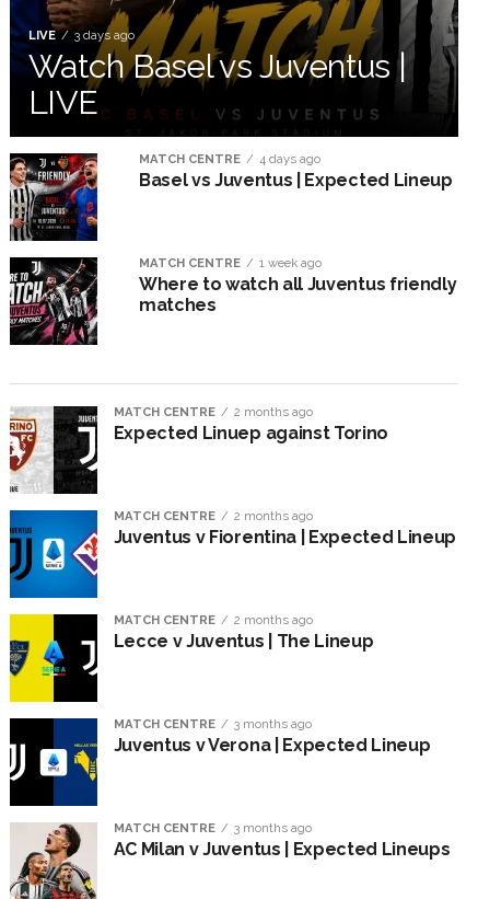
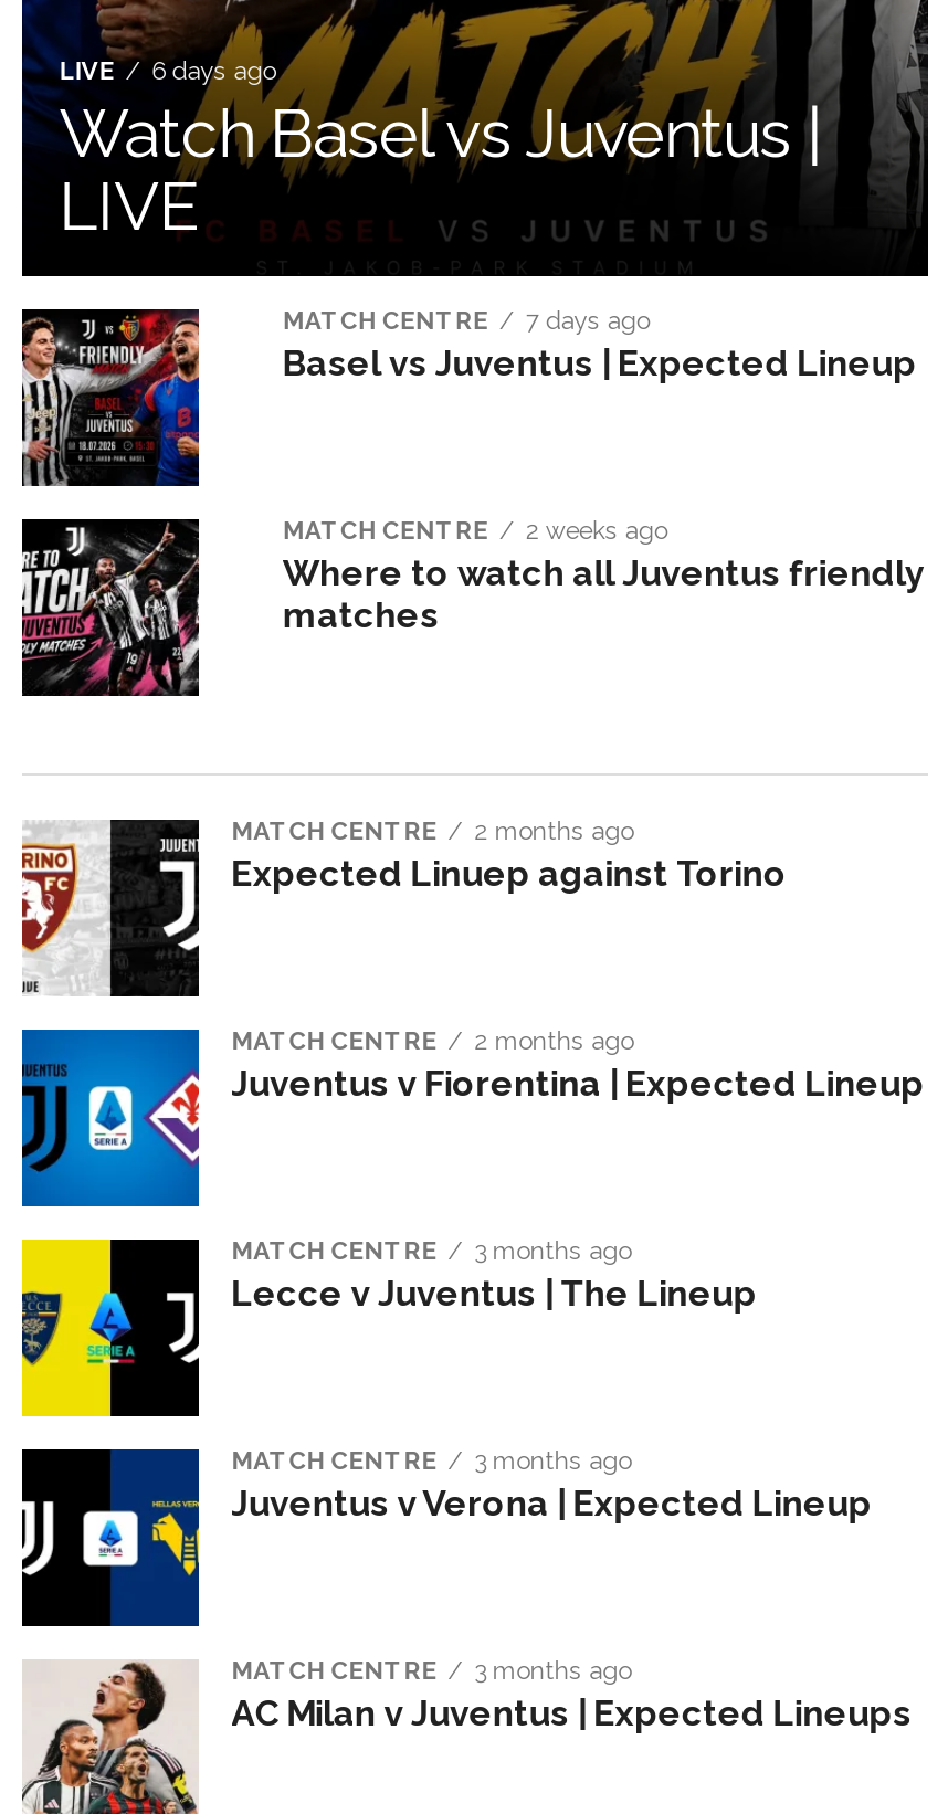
[28,27,134,43] LIVE 3 days ago -> [59,55,276,86] LIVE 6 days ago
[139,151,320,166] MATCH CENTRE 4 days ago -> [283,305,649,336] MATCH CENTRE 7 days ago
[139,255,321,270] MATCH CENTRE 1 week ago -> [283,515,667,546] MATCH CENTRE 2 weeks ago
[113,612,313,627] MATCH CENTRE 2 months ago -> [231,1235,631,1266] MATCH CENTRE 3 months ago

